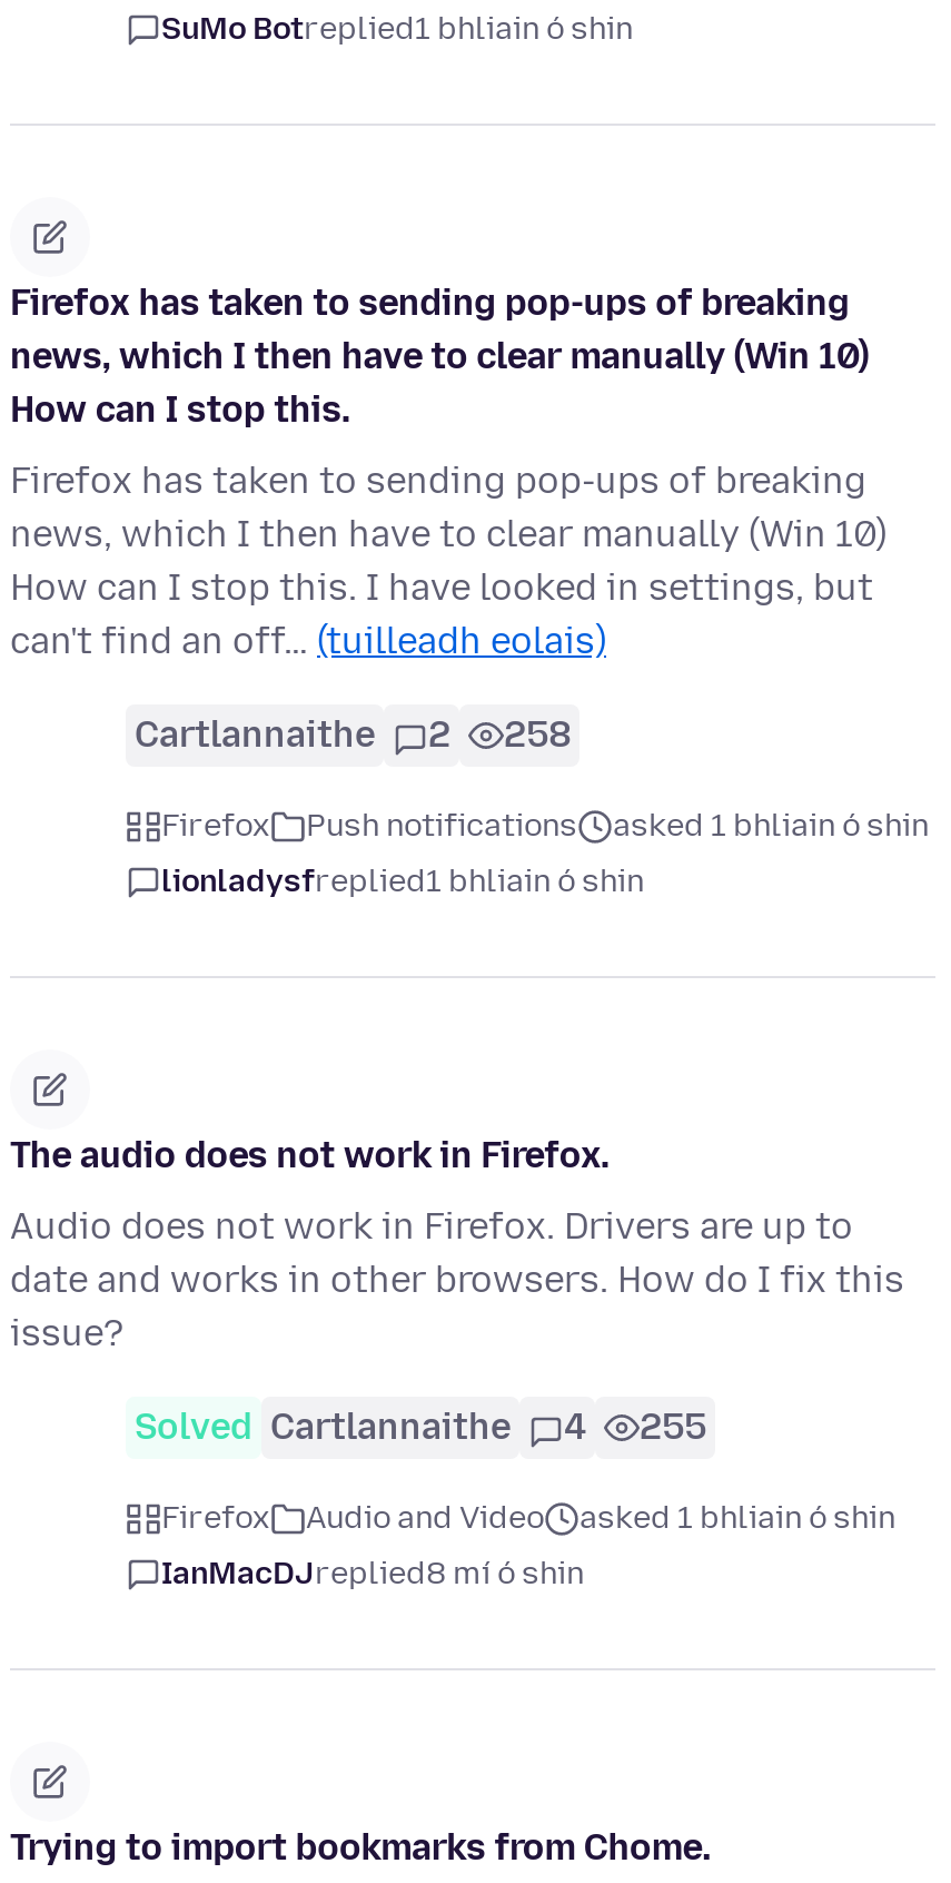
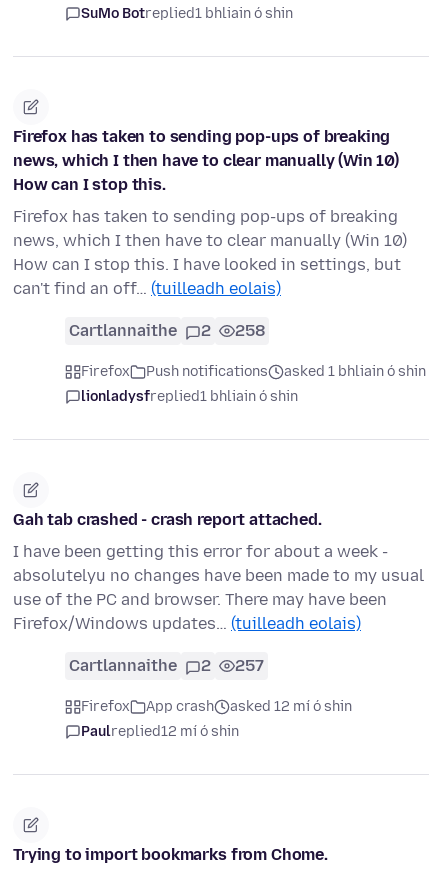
[10,1135,609,1177] The audio does not work in Firefox. -> [13,510,322,529] Gah tab crashed - crash report attached.
[10,1206,904,1355] Audio does not work in Firefox. Drivers are up to | date and works in other browsers. How do I fix this | issue? -> [13,542,424,633] I have been getting this error for about a week - | absolutelyu no changes have been made to my usual | use of the PC and browser. There may have been | Firefox/Windows updates… (tuilleadh eolais)
[135,1407,706,1449] Solved Cartlannaithe | 4 | 255 -> [69,656,264,675] Cartlannaithe | 2 | 257
[306,1500,895,1538] Audio and Video | asked 1 bhliain ó shin -> [146,698,352,715] App crash | asked 12 mí ó shin
[161,1556,584,1594] IanMacDJreplied8 mí ó shin -> [81,723,239,740] Paulreplied12 mí ó shin

